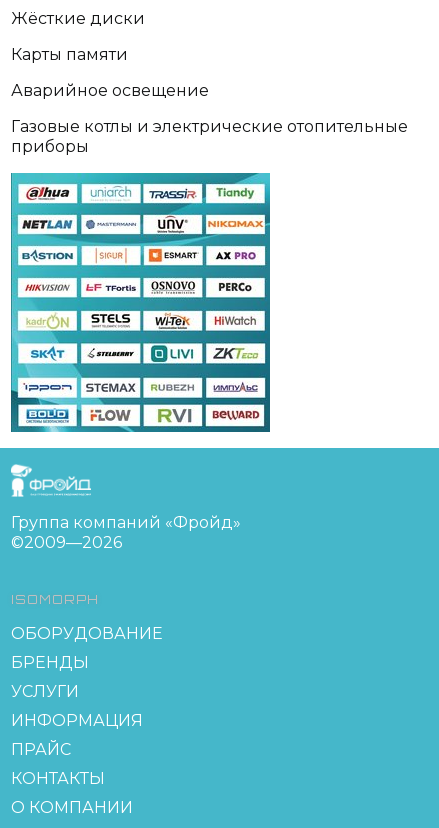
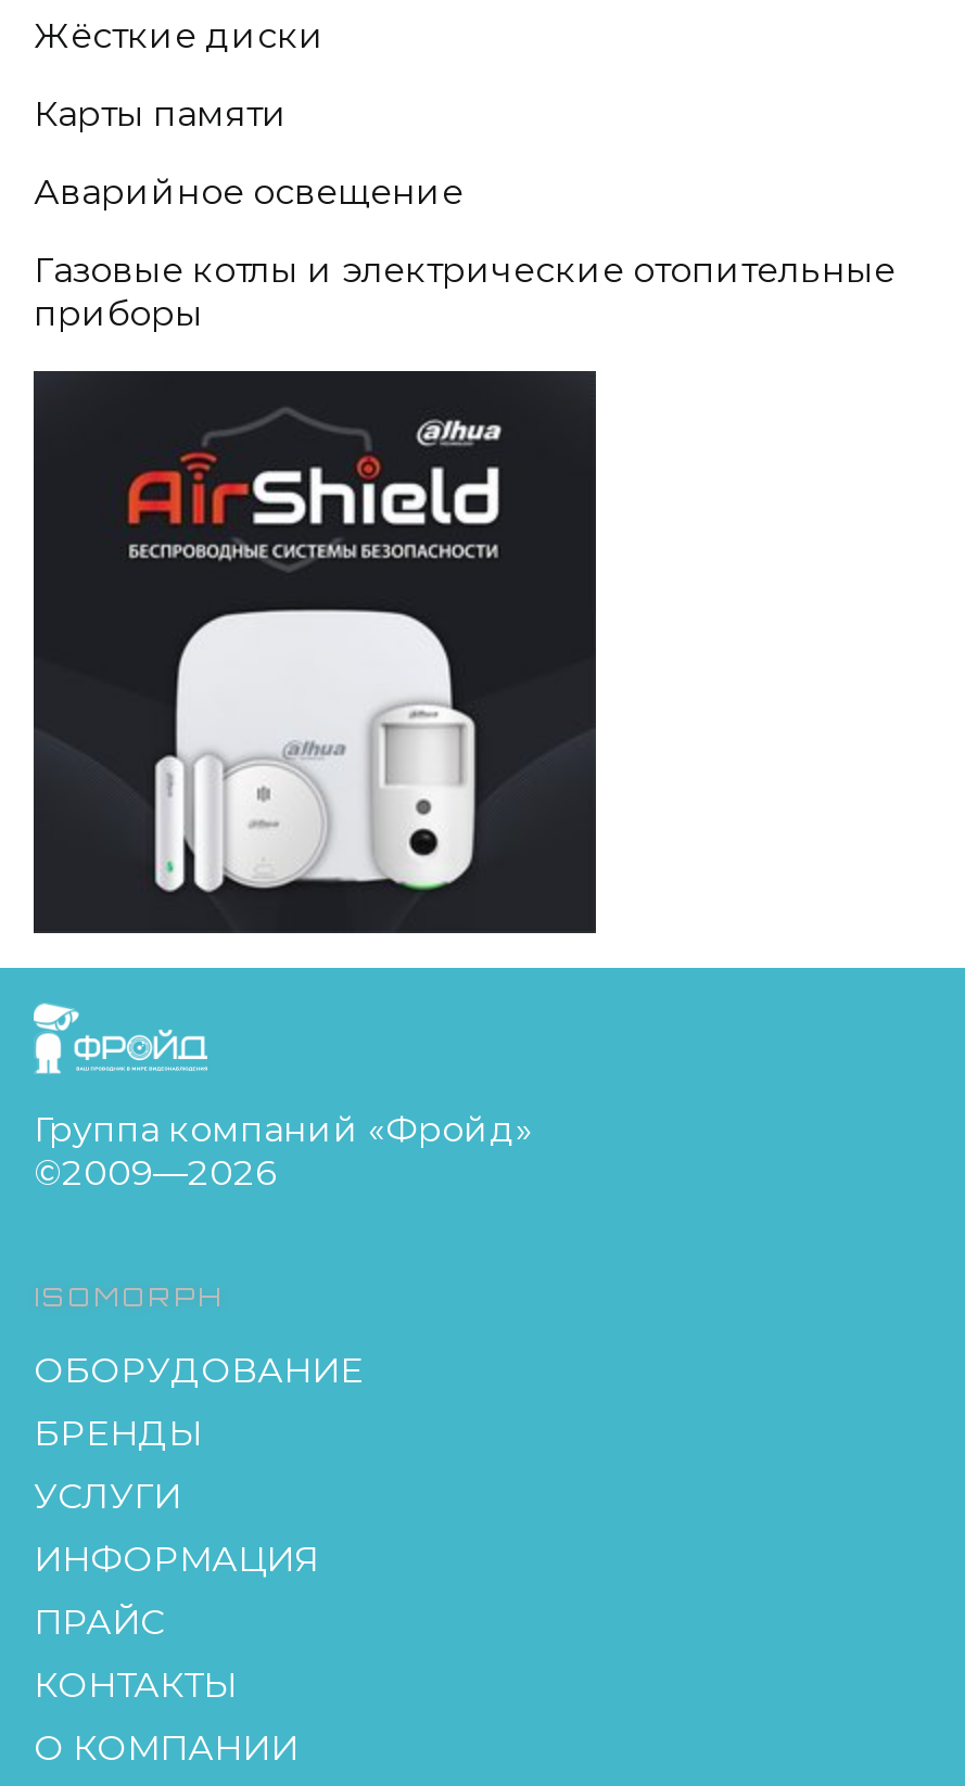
[10,172,271,433] [image] -> [31,369,598,935] [image]

